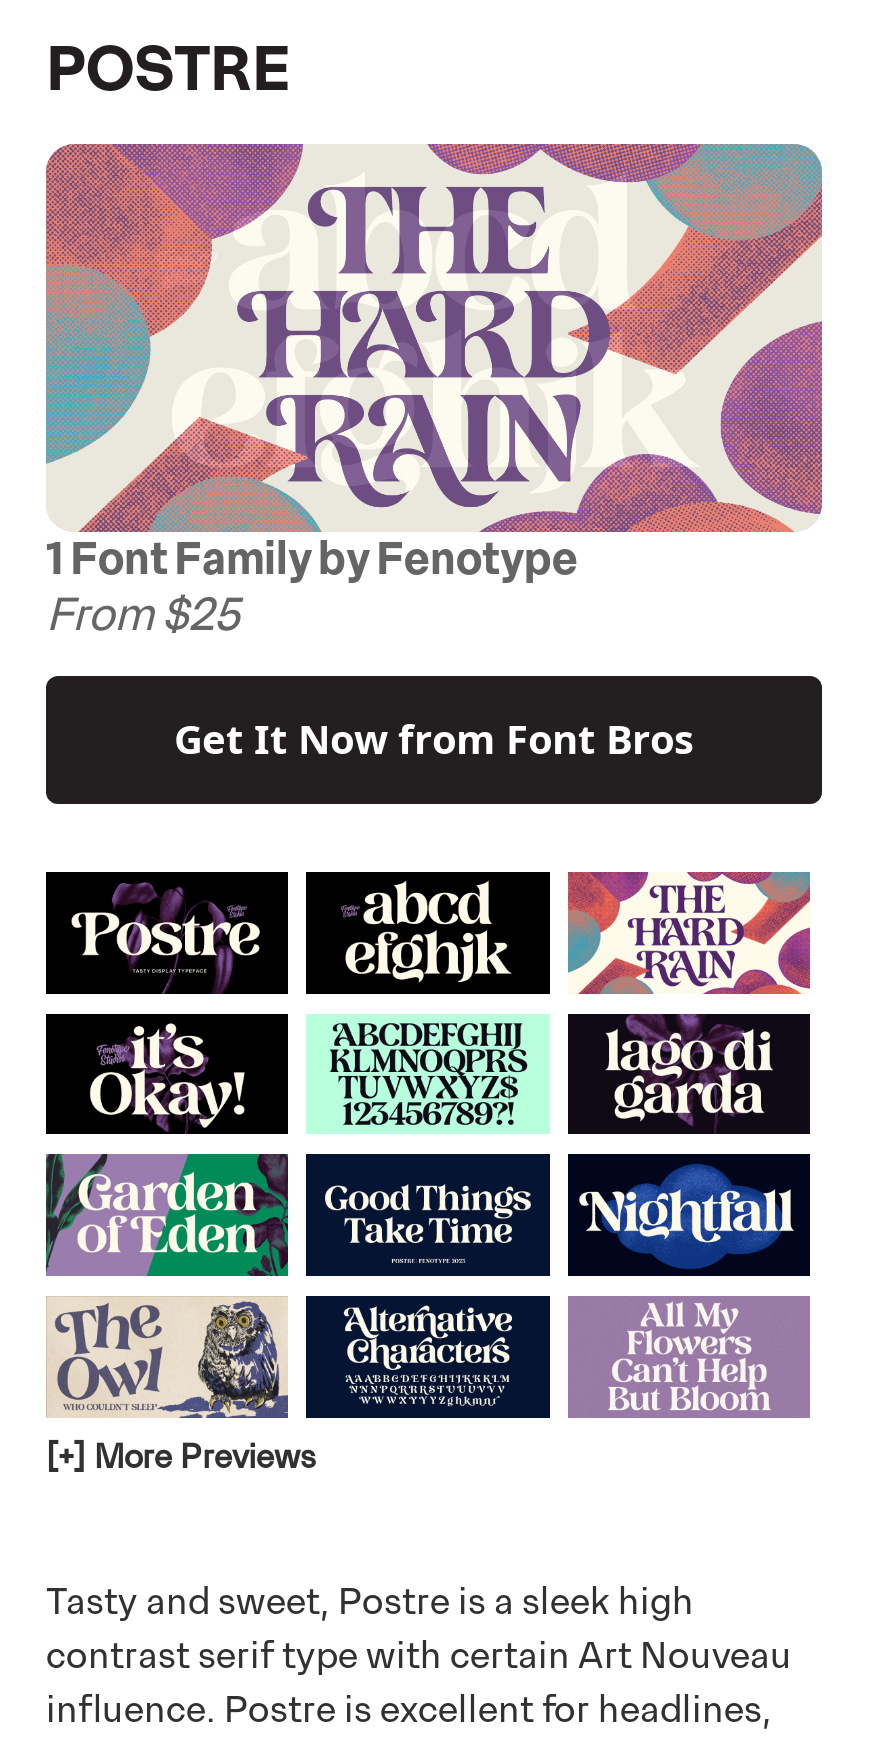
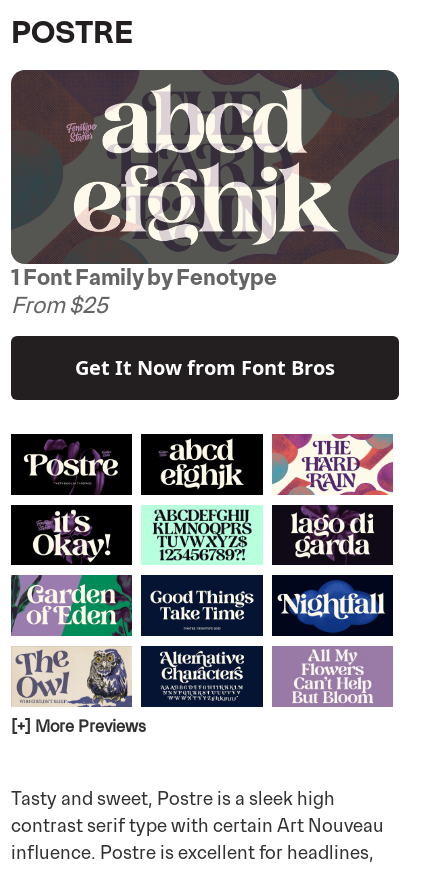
[44,142,824,534] [image] -> [10,69,400,265] [image]

